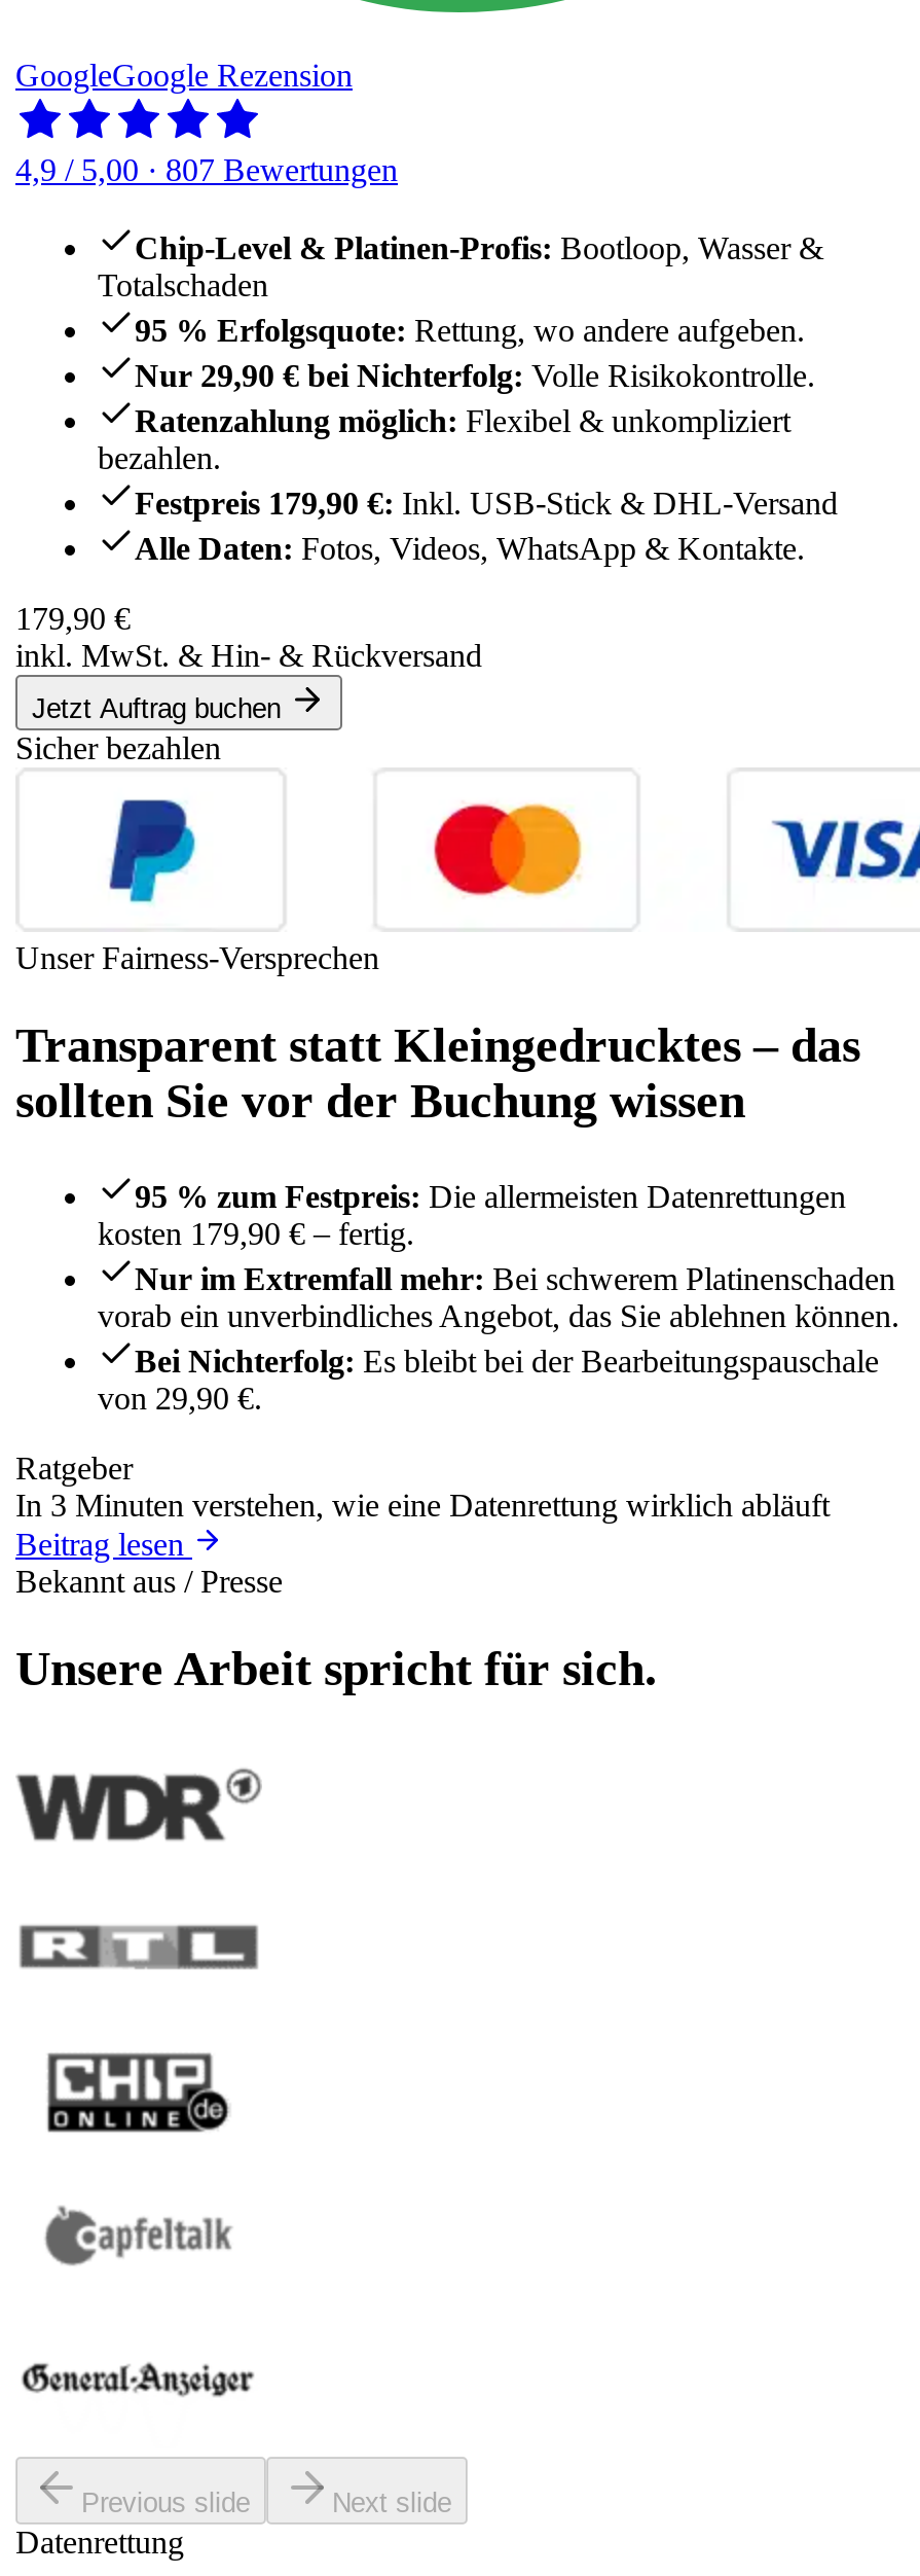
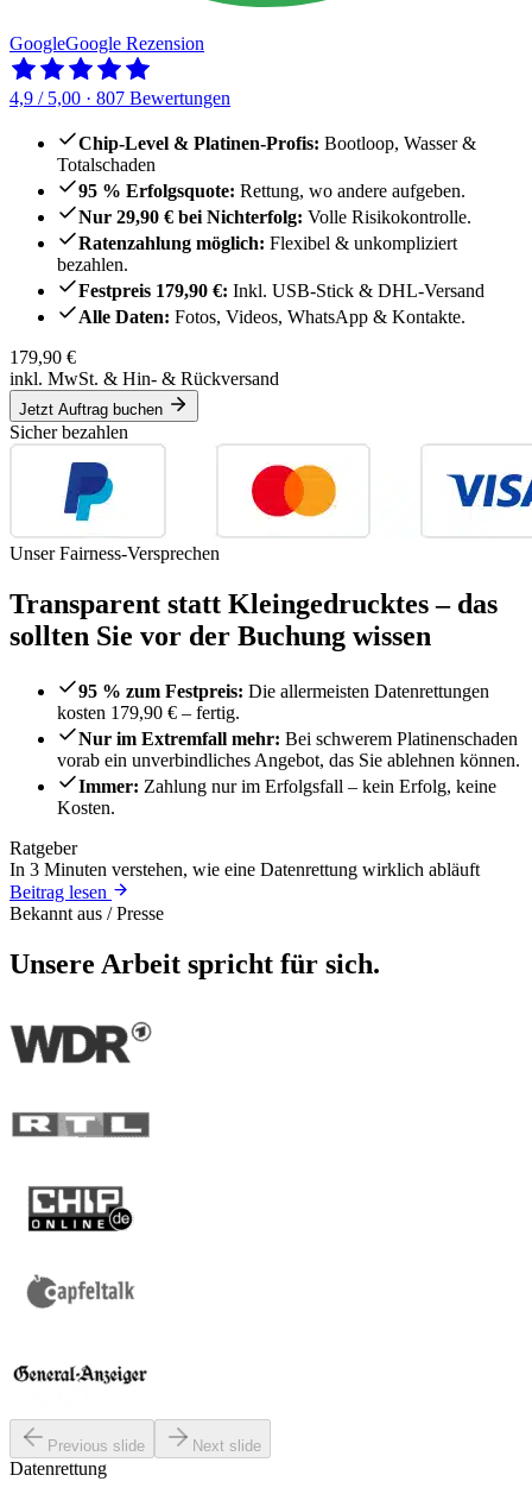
[98,1343,879,1415] Bei Nichterfolg: Es bleibt bei der Bearbeitungspauschale | von 29,90 €. -> [57,776,496,817] Immer: Zahlung nur im Erfolgsfall – kein Erfolg, keine | Kosten.

